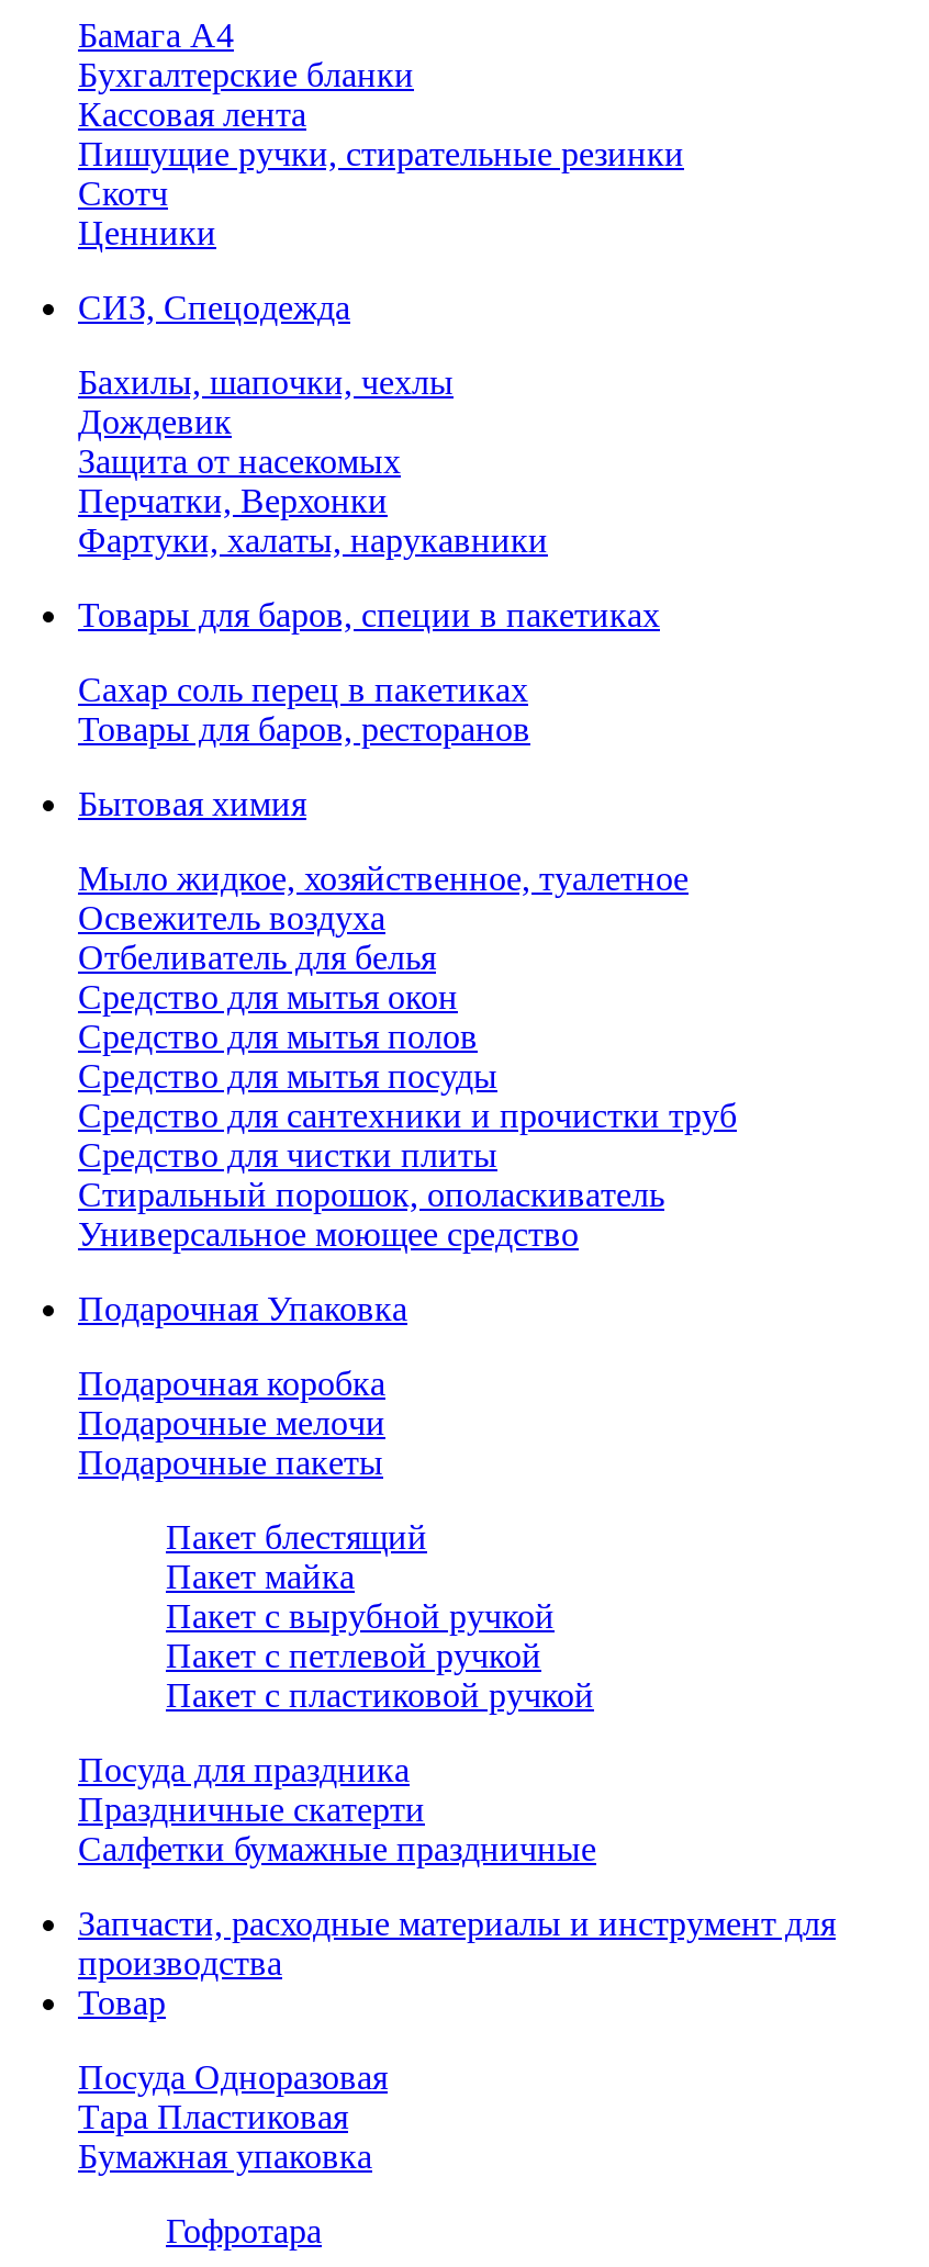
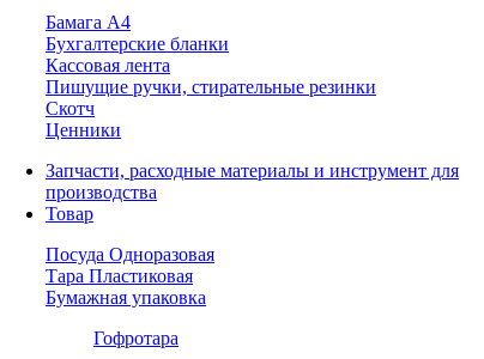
[78,289,737,1867] СИЗ, Спецодежда | Бахилы, шапочки, чехлы | Дождевик | Защита от насекомых | Перчатки, Верхонки | Фартуки, халаты, нарукавники | Товары для баров, специи в пакетиках | Сахар соль перец в пакетиках | Товары для баров, ресторанов | Бытовая химия | Мыло жидкое, хозяйственное, туалетное | Освежитель воздуха | Отбеливатель для белья | Средство для мытья окон | Средство для мытья полов | Средство для мытья посуды | Средство для сантехники и прочистки труб | Средство для чистки плиты | Стиральный порошок, ополаскиватель | Универсальное моющее средство | Подарочная Упаковка | Подарочная коробка | Подарочные мелочи | Подарочные пакеты | Пакет блестящий | Пакет майка | Пакет с вырубной ручкой | Пакет с петлевой ручкой | Пакет с пластиковой ручкой | Посуда для праздника | Праздничные скатерти | Салфетки бумажные праздничные -> none

